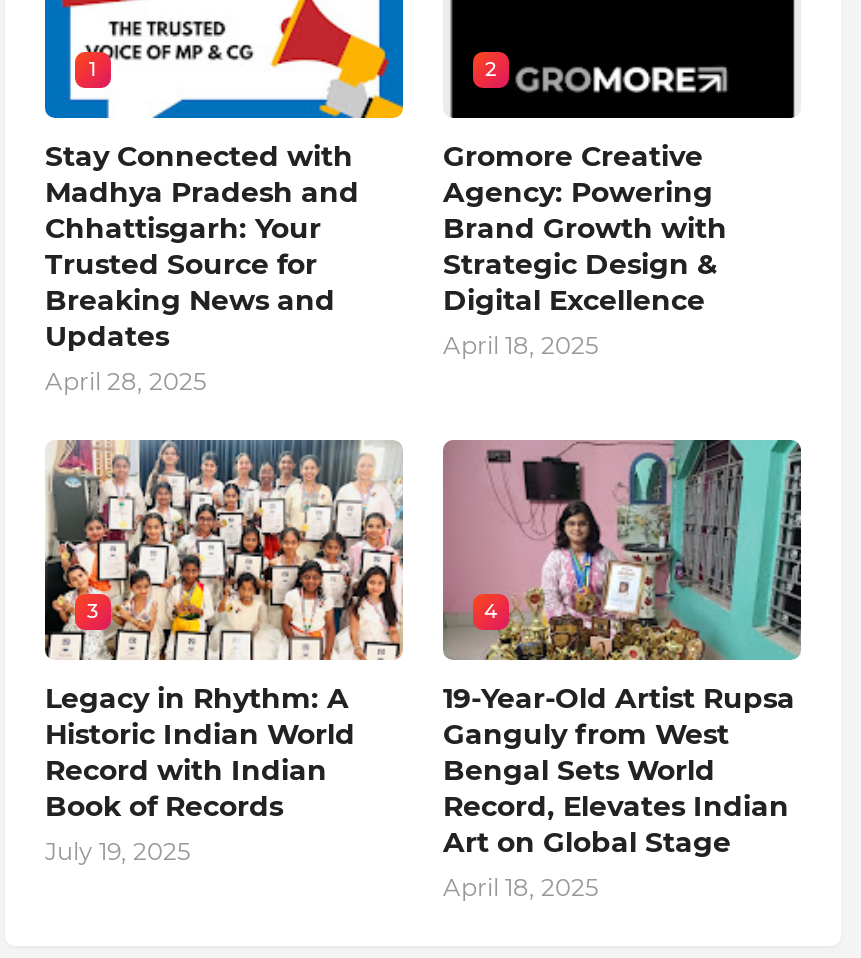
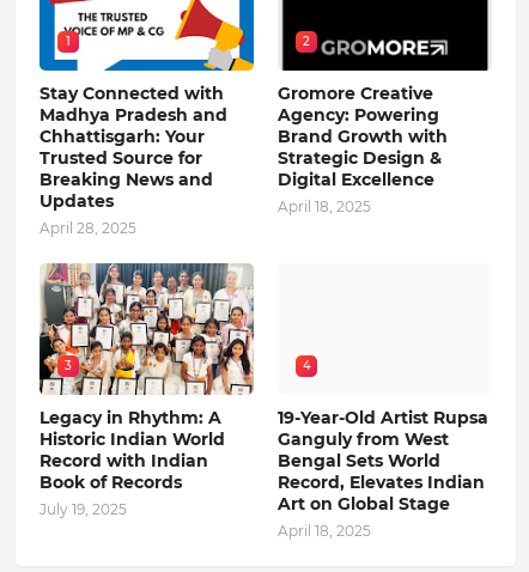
[441,438,803,662] [image] -> none

